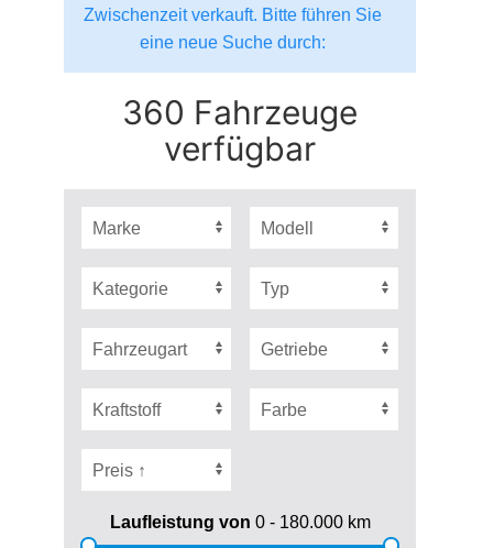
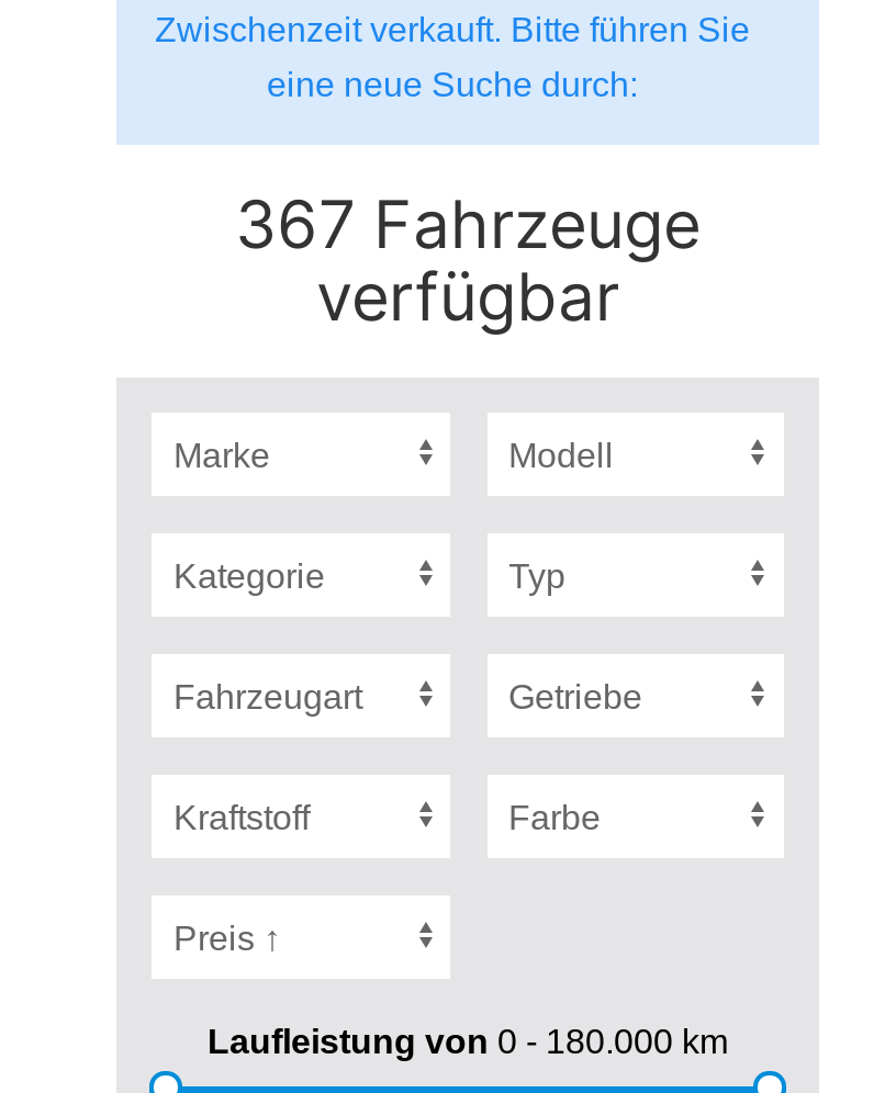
[122,92,358,132] 360 Fahrzeuge -> [235,184,701,263] 367 Fahrzeuge

